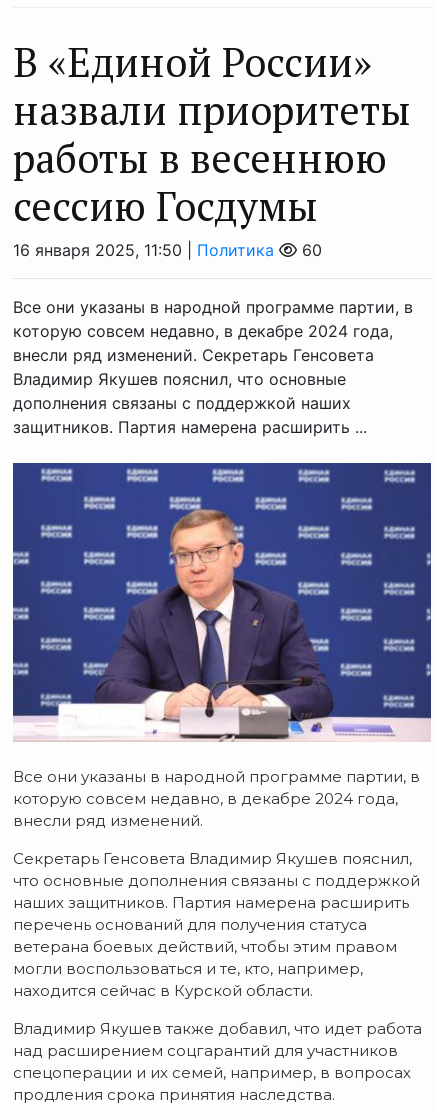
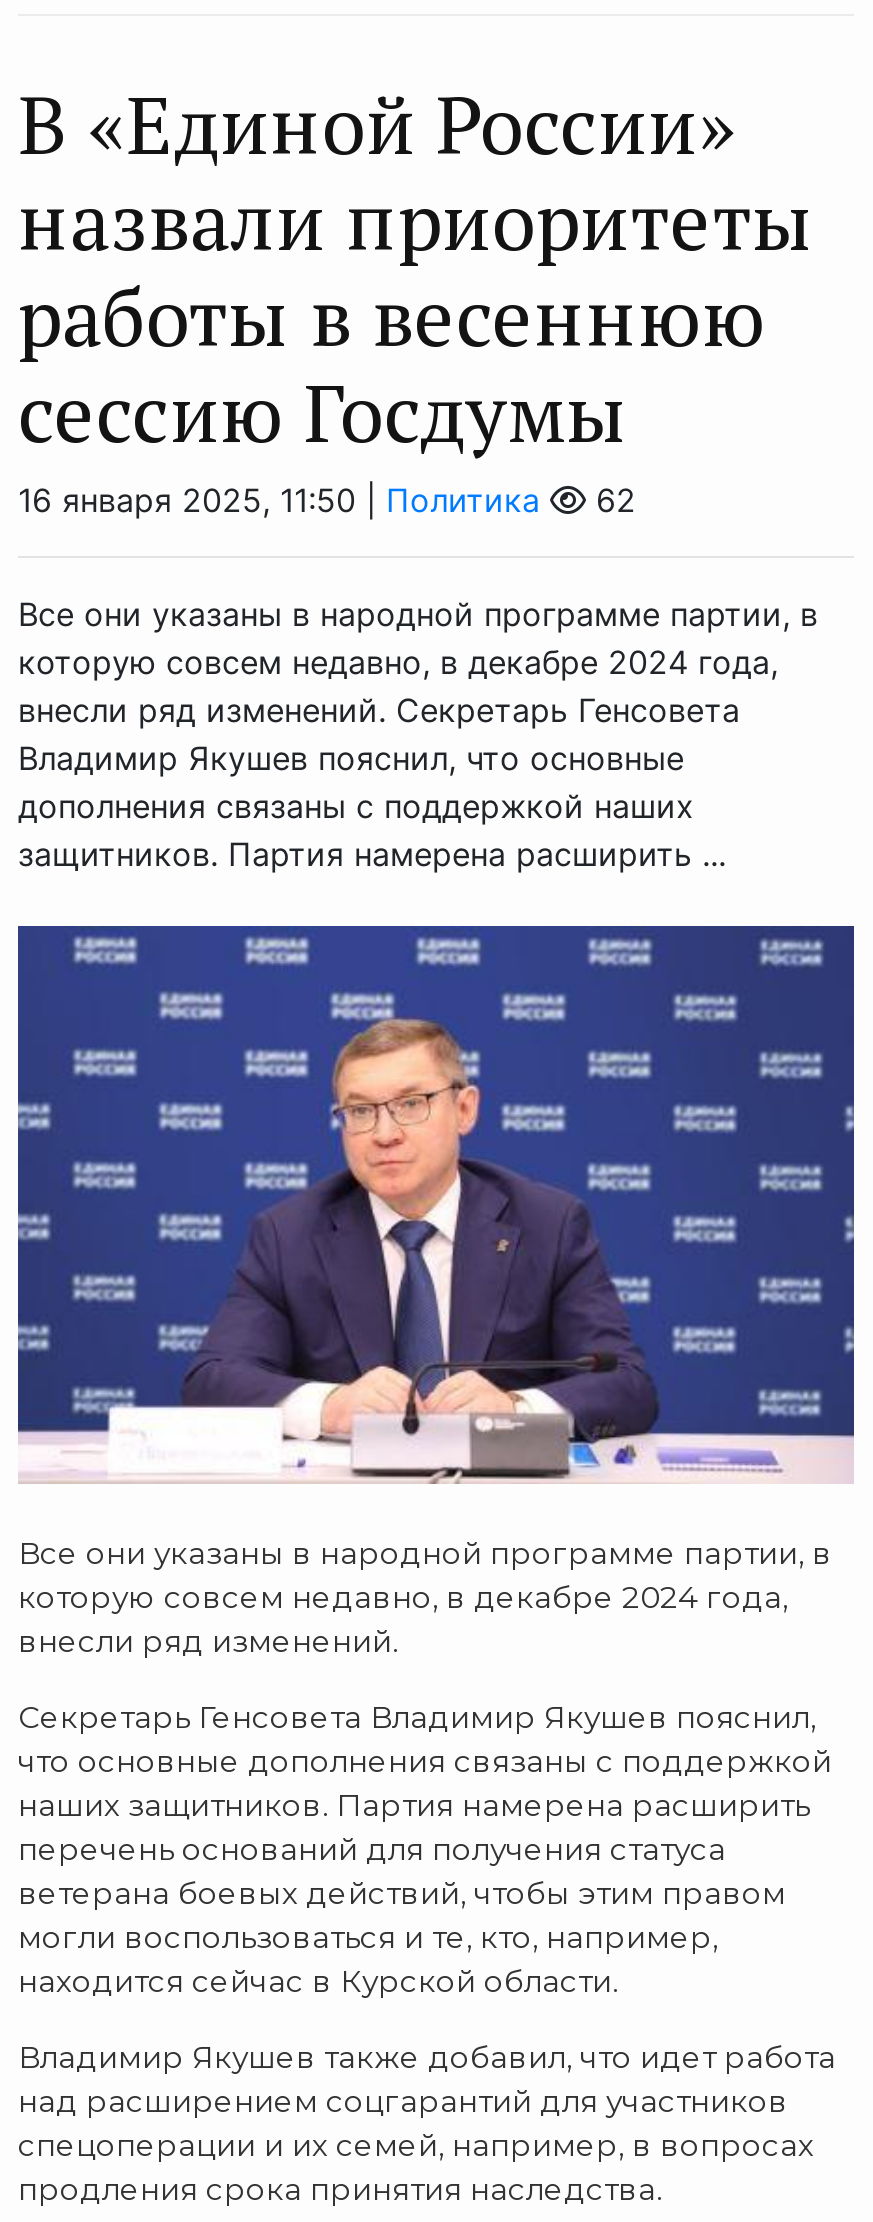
[297,240,322,260] 60 -> [586,480,636,520] 62

